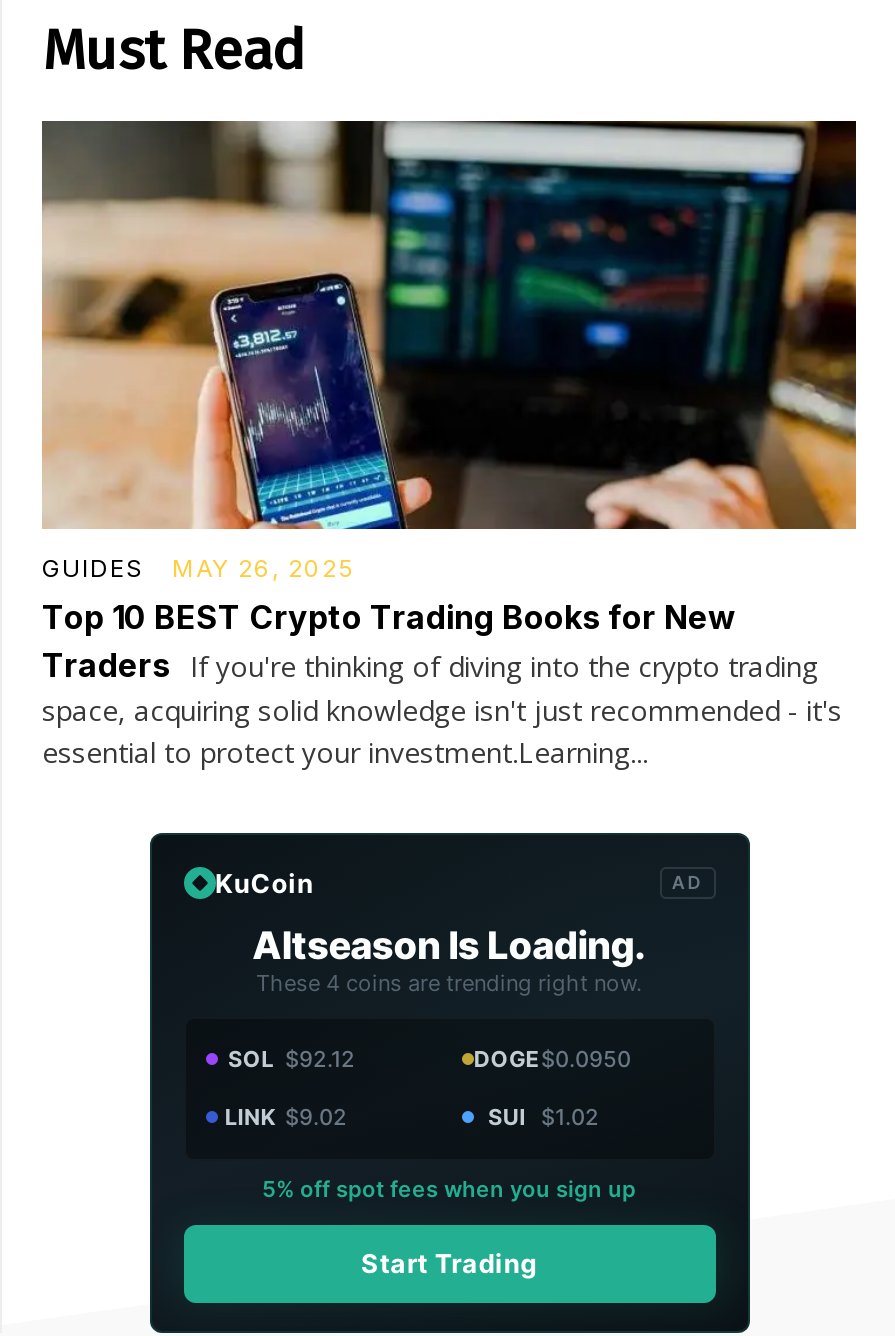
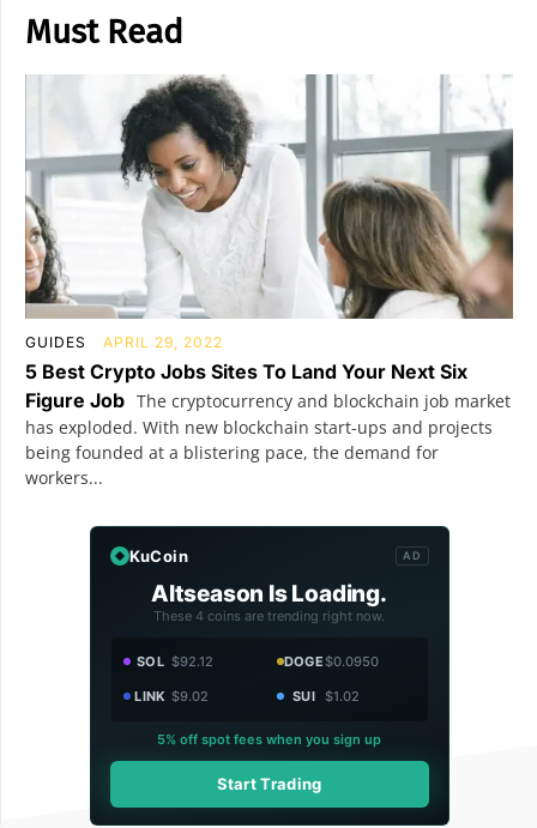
[42,119,858,770] [image] | MAY 26, 2025 | Top 10 BEST Crypto Trading Books for New | Traders If you're thinking of diving into the crypto trading | space, acquiring solid knowledge isn't just recommended - it's | essential to protect your investment.Learning... -> [24,74,514,488] [image] | APRIL 29, 2022 | 5 Best Crypto Jobs Sites To Land Your Next Six | Figure Job The cryptocurrency and blockchain job market | has exploded. With new blockchain start-ups and projects | being founded at a blistering pace, the demand for | workers...

